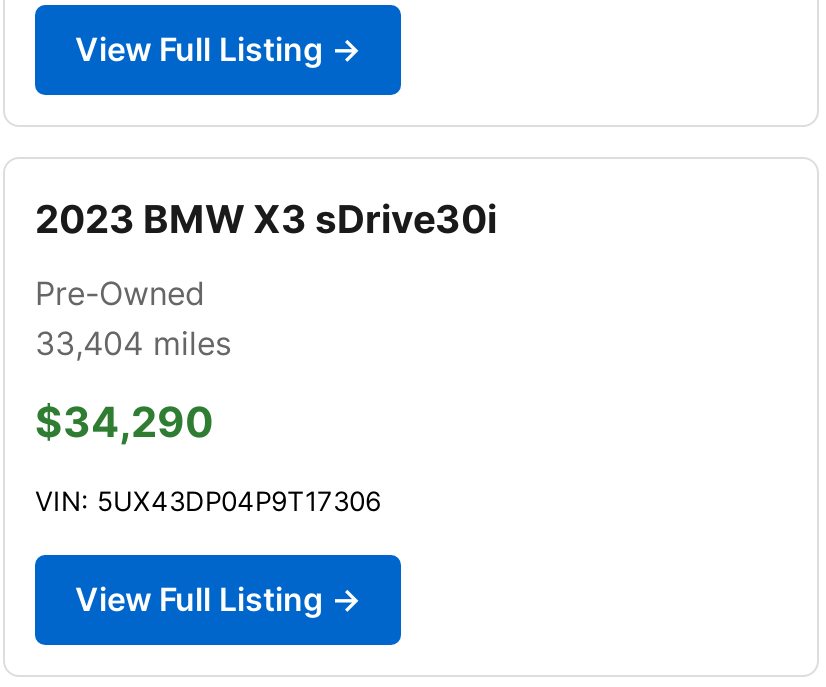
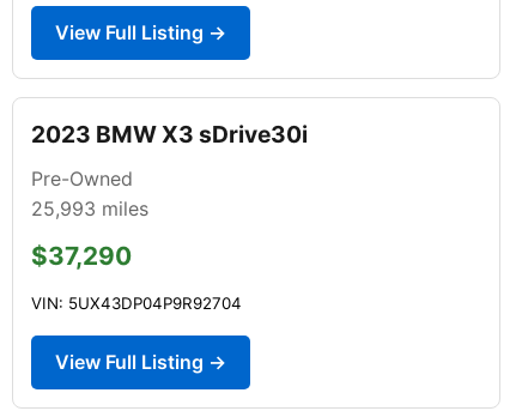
[35,323,231,363] 33,404 miles -> [31,196,148,220] 25,993 miles
[35,397,213,447] $34,290 -> [31,241,132,271] $37,290
[35,485,381,517] VIN: 5UX43DP04P9T17306 -> [31,293,242,313] VIN: 5UX43DP04P9R92704

